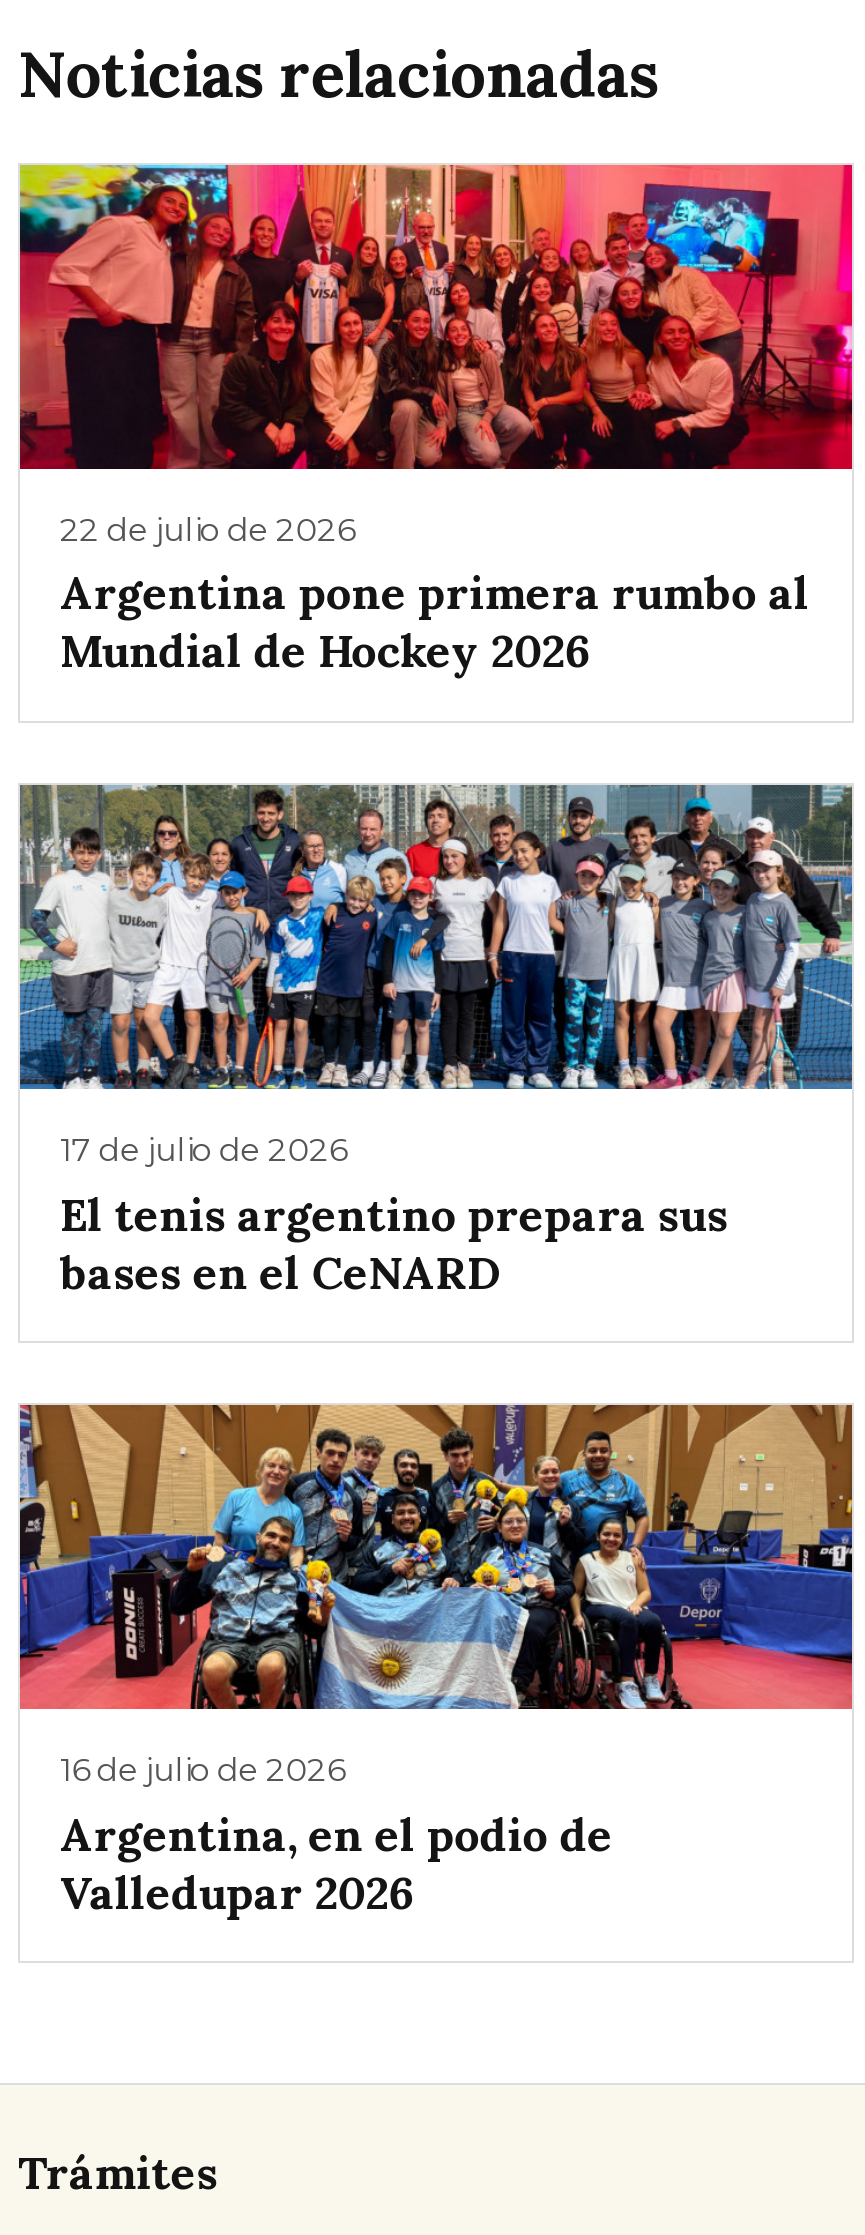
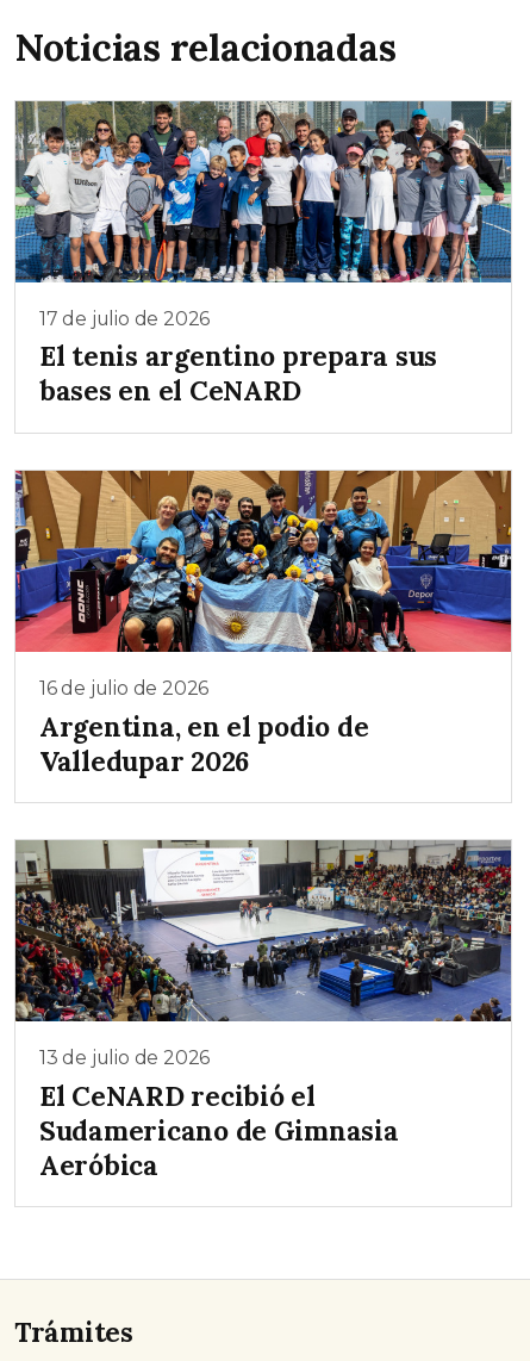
[18,163,854,680] [image] | 22 de julio de 2026 | Argentina pone primera rumbo al | Mundial de Hockey 2026 -> none
moved [16,781,856,1921] -> [13,99,513,778]: [image] | 17 de julio de 2026 | El tenis argentino prepara sus | bases en el CeNARD | 16 de julio de 2026 | Argentina, en el podio de | Valledupar 2026
none -> [14,839,512,1182] [image] | 13 de julio de 2026 | El CeNARD recibió el | Sudamericano de Gimnasia | Aeróbica

